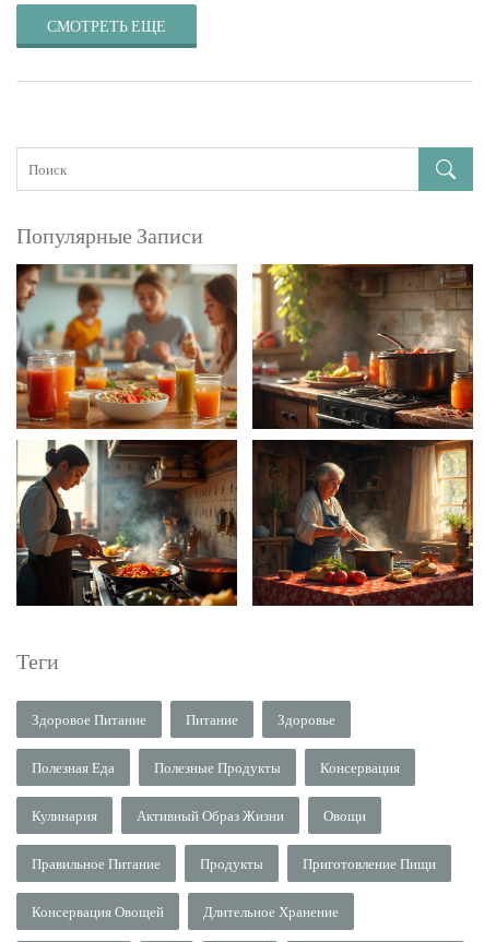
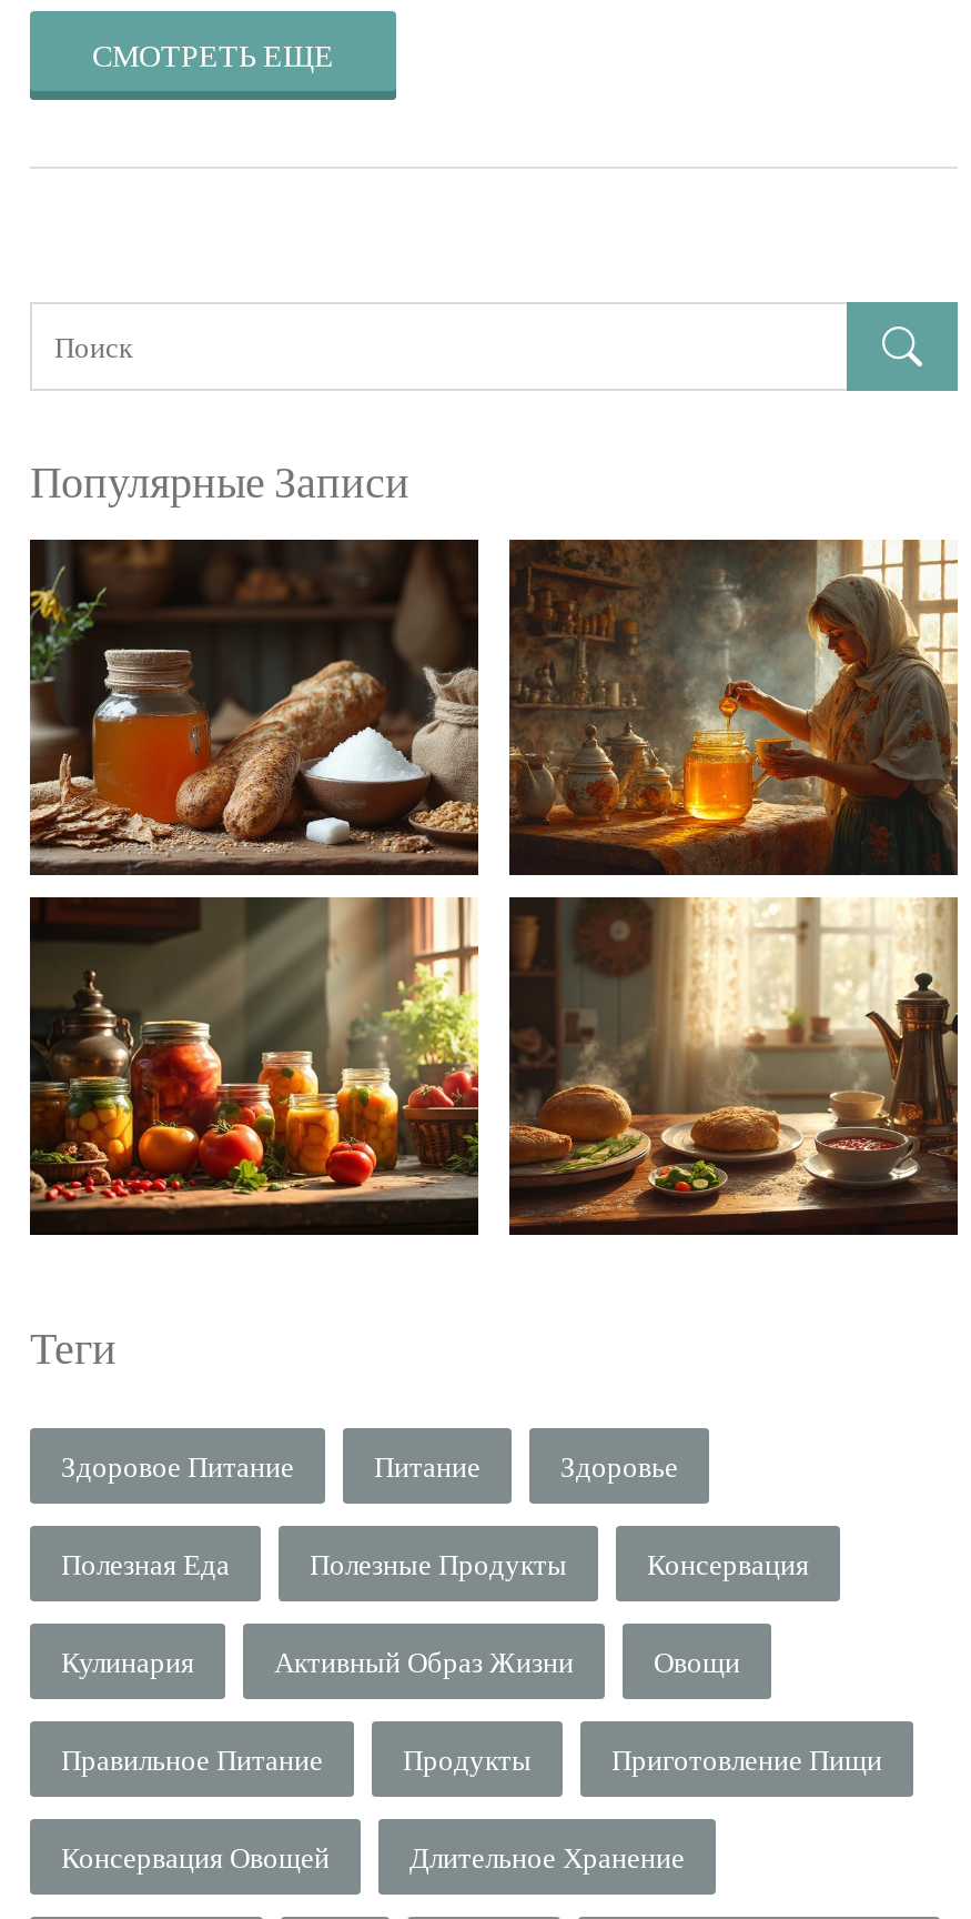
[16,263,238,430] [image] -> [30,537,481,877] [image]
[251,263,474,429] [image] -> [507,537,960,875] [image]
[15,439,238,607] [image] -> [28,895,481,1237] [image]
[251,439,474,607] [image] -> [507,895,960,1235] [image]

